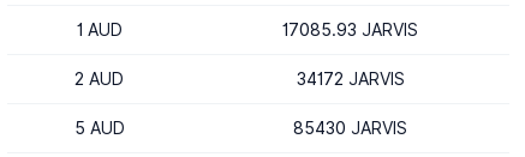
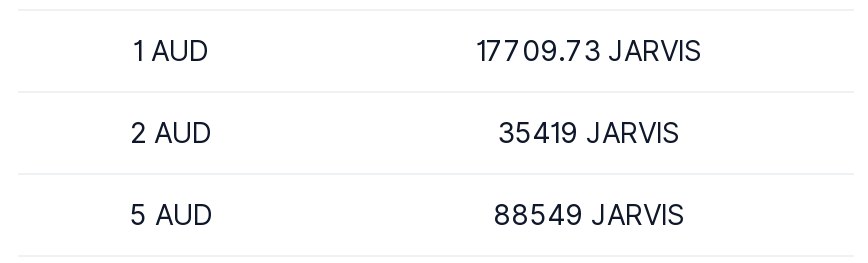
[282,19,418,40] 17085.93 JARVIS -> [476,33,702,67] 17709.73 JARVIS
[296,68,404,89] 34172 JARVIS -> [498,115,680,149] 35419 JARVIS
[293,117,407,138] 85430 JARVIS -> [493,197,685,231] 88549 JARVIS

